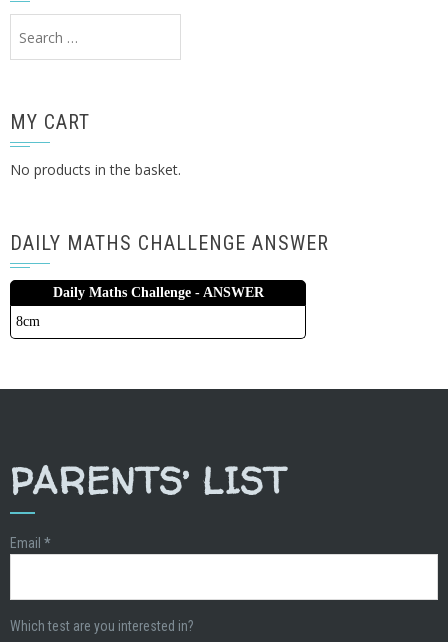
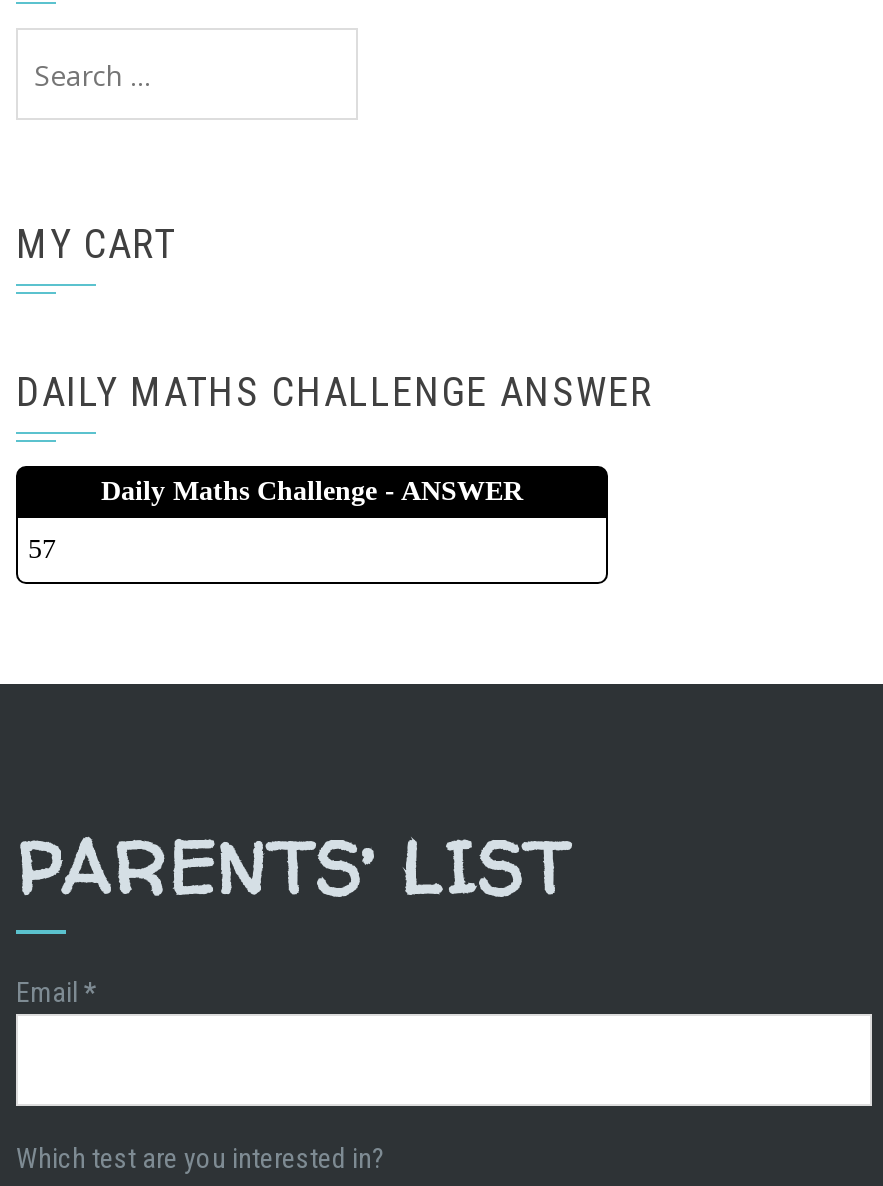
[10,160,181,179] No products in the basket. -> none
[16,314,40,329] 8cm -> [28,534,56,564] 57

